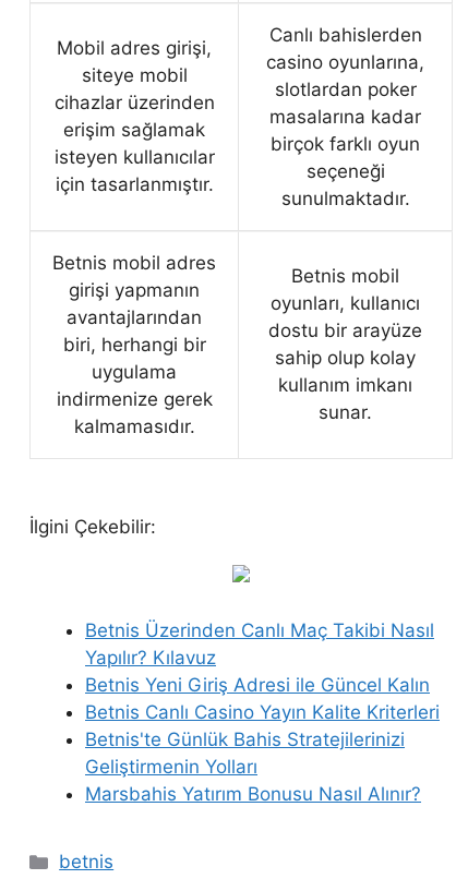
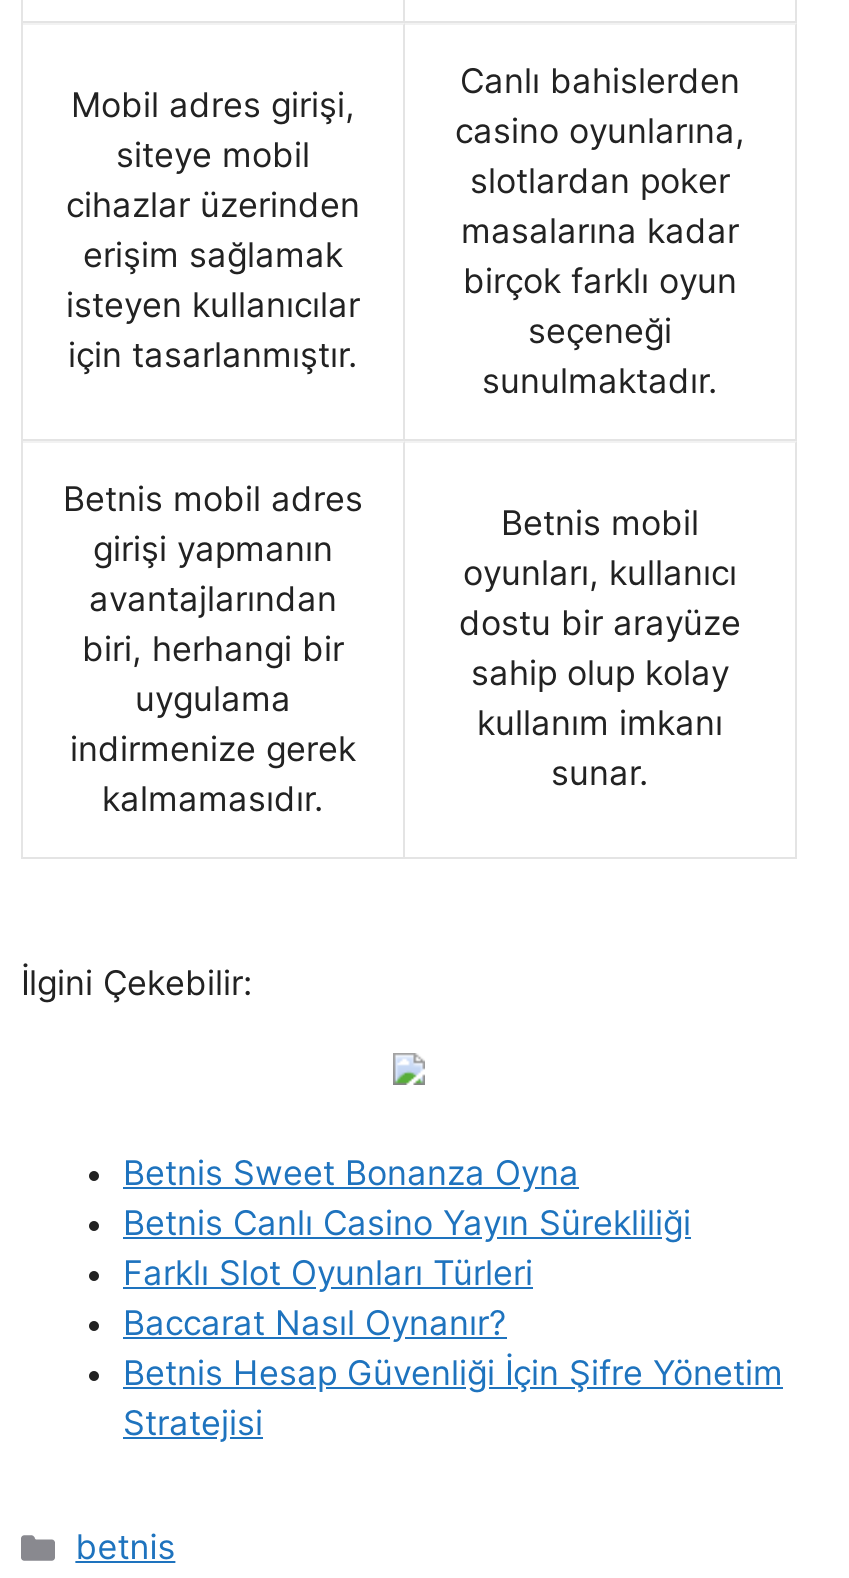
[85,620,440,805] Betnis Üzerinden Canlı Maç Takibi Nasıl | Yapılır? Kılavuz | Betnis Yeni Giriş Adresi ile Güncel Kalın | Betnis Canlı Casino Yayın Kalite Kriterleri | Betnis'te Günlük Bahis Stratejilerinizi | Geliştirmenin Yolları | Marsbahis Yatırım Bonusu Nasıl Alınır? -> [123,1154,783,1444] Betnis Sweet Bonanza Oyna | Betnis Canlı Casino Yayın Sürekliliği | Farklı Slot Oyunları Türleri | Baccarat Nasıl Oynanır? | Betnis Hesap Güvenliği İçin Şifre Yönetim | Stratejisi

